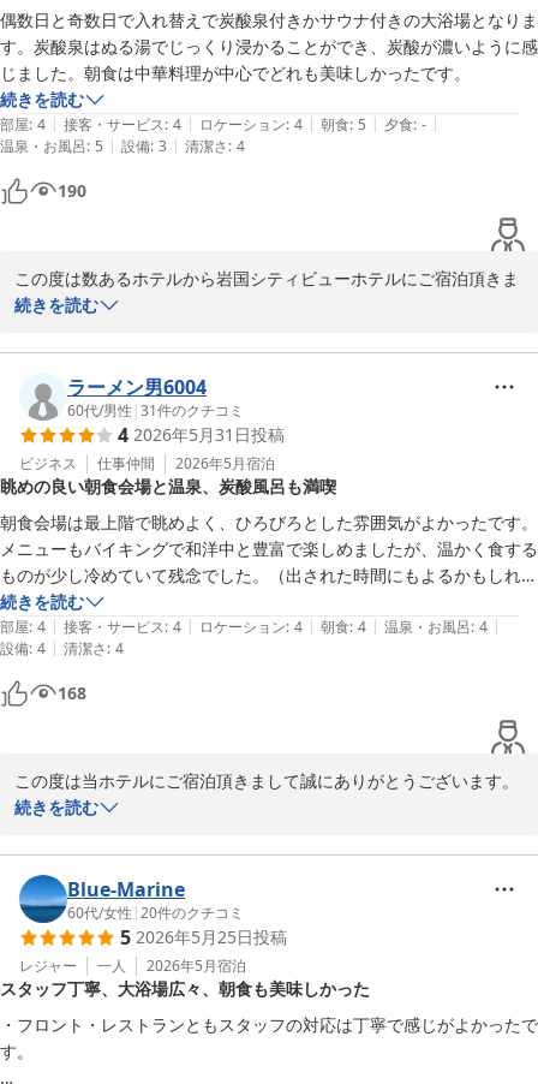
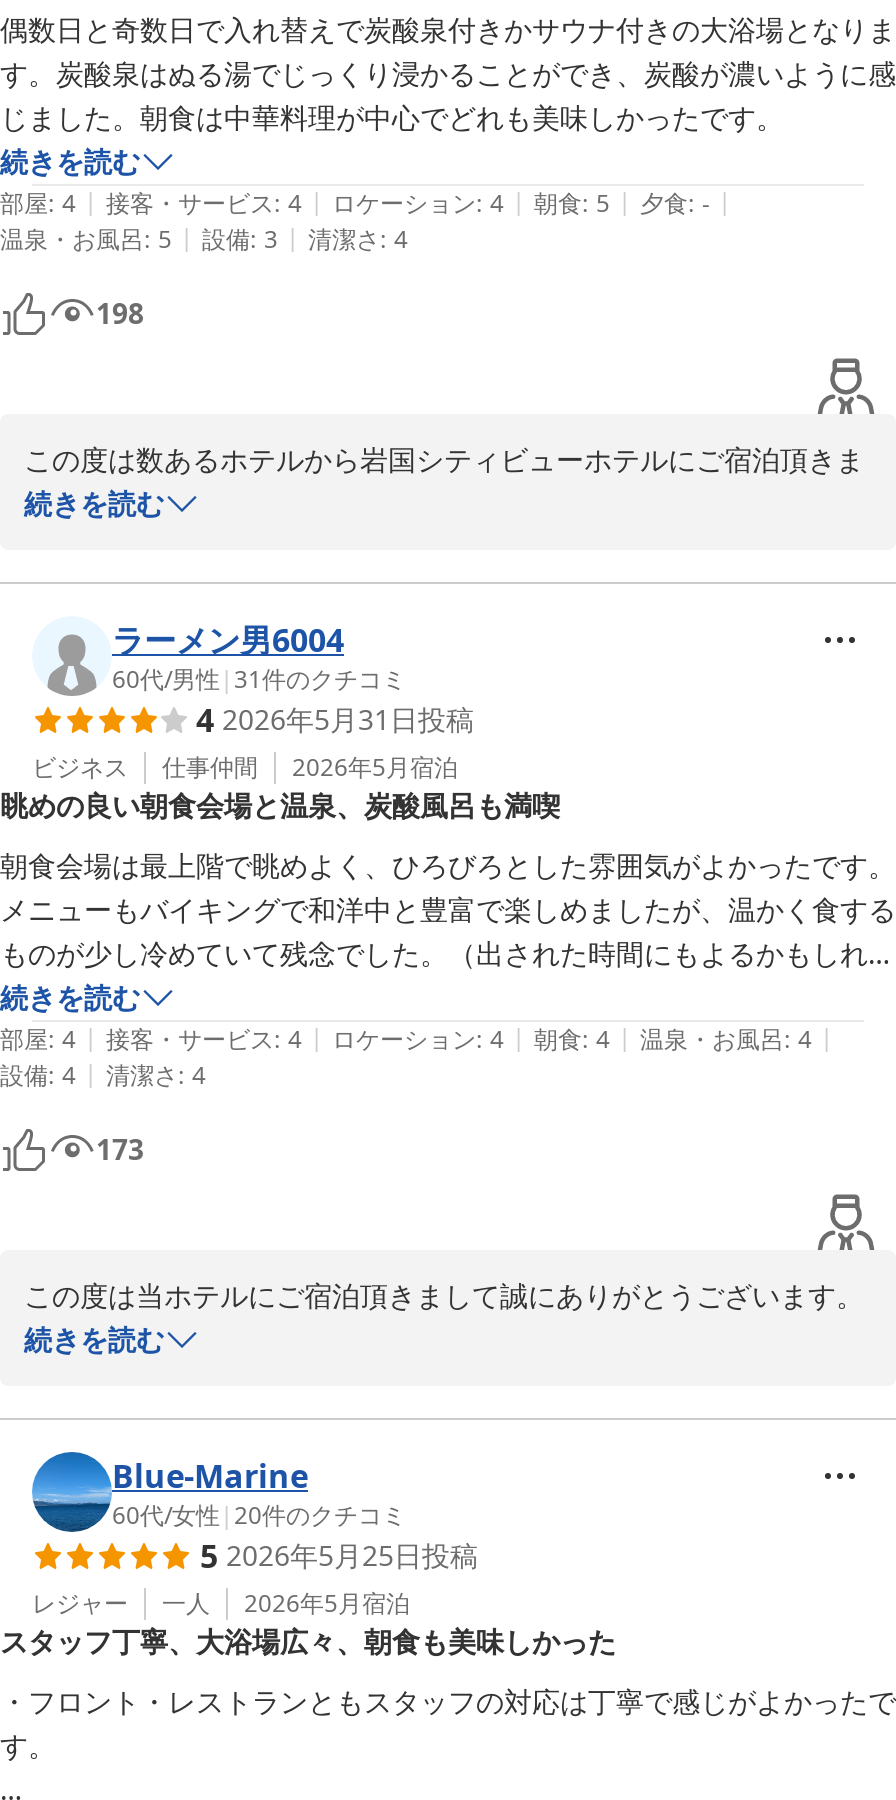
[58,179,86,202] 190 -> [96,294,144,332] 198
[58,681,86,704] 168 -> [96,1130,144,1168] 173

